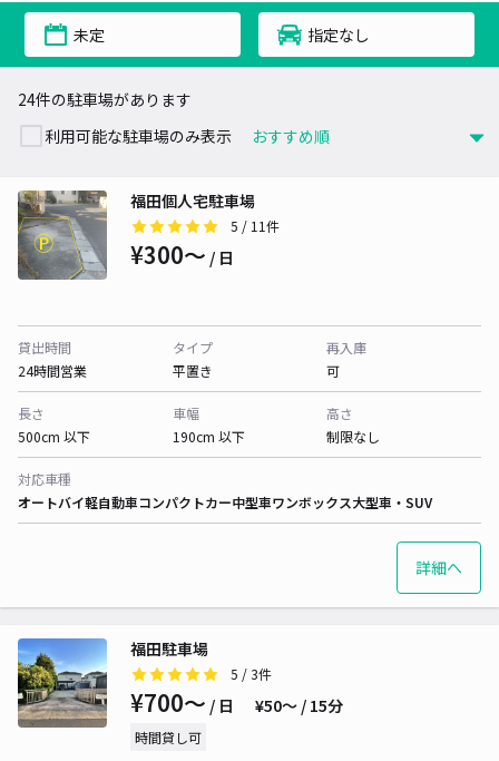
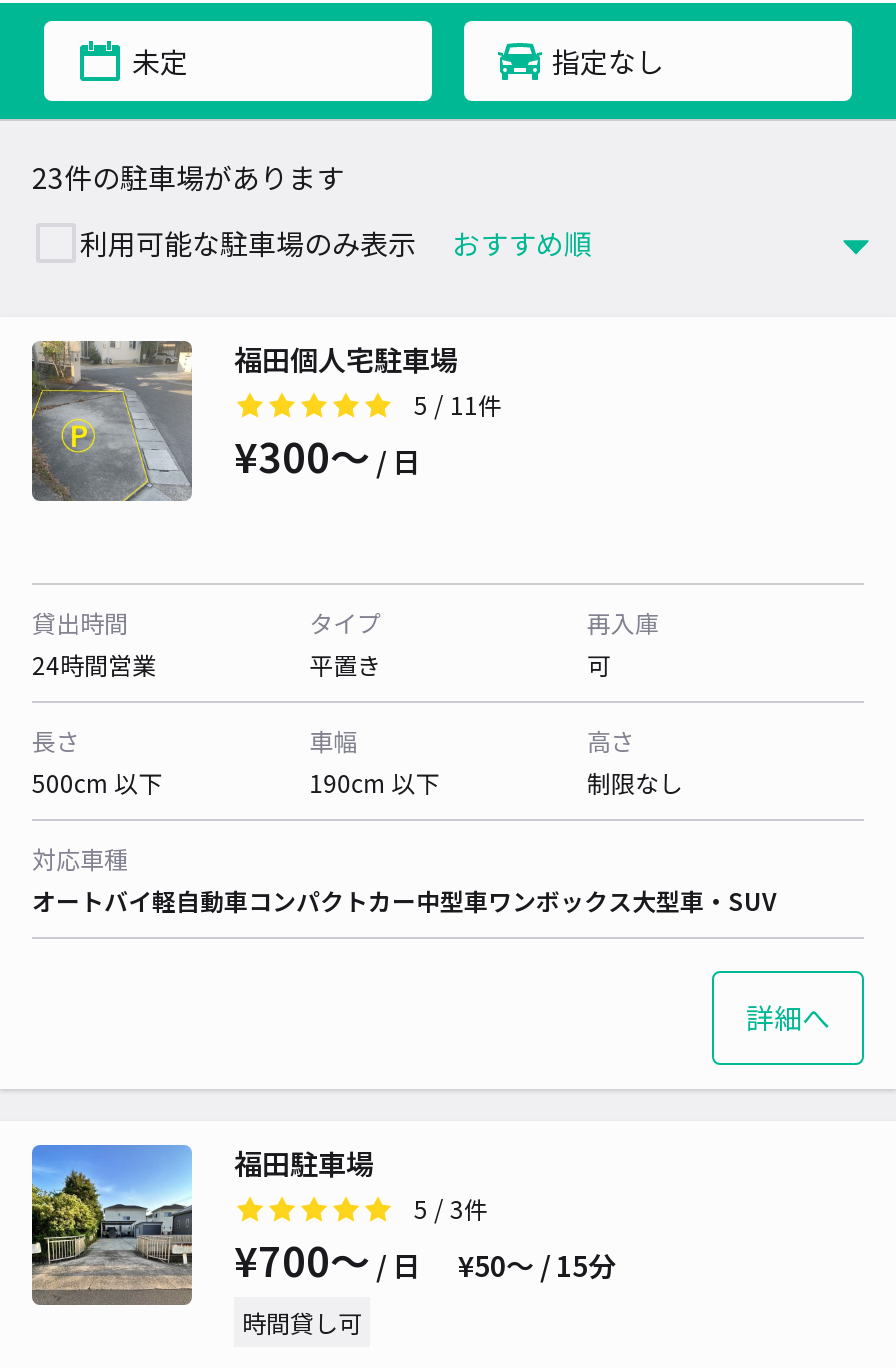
[18,88,192,110] 24件の駐車場があります -> [32,157,344,197] 23件の駐車場があります

